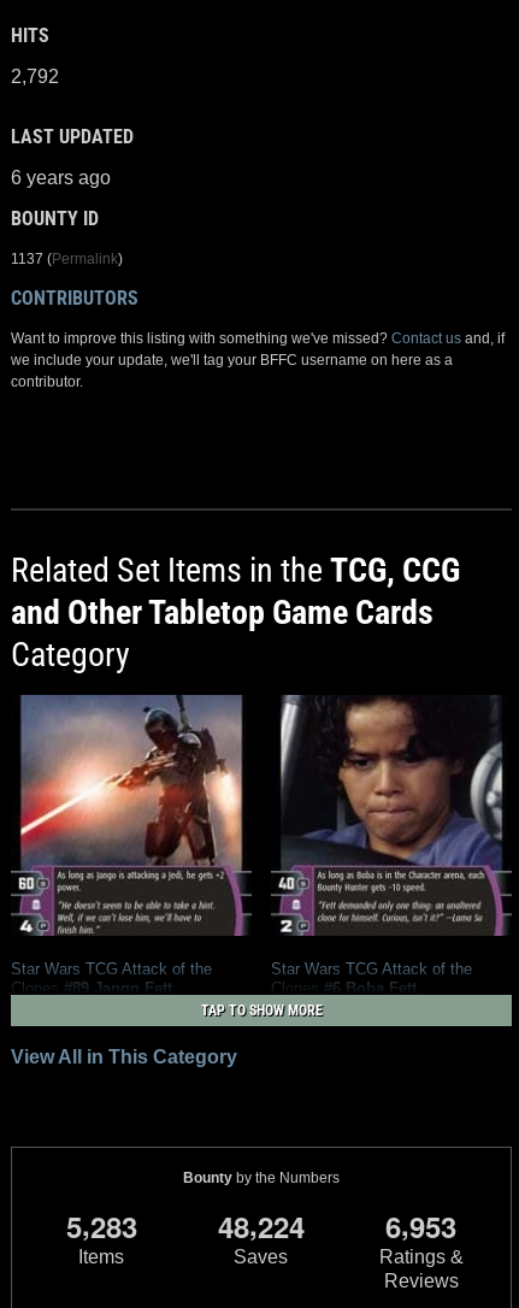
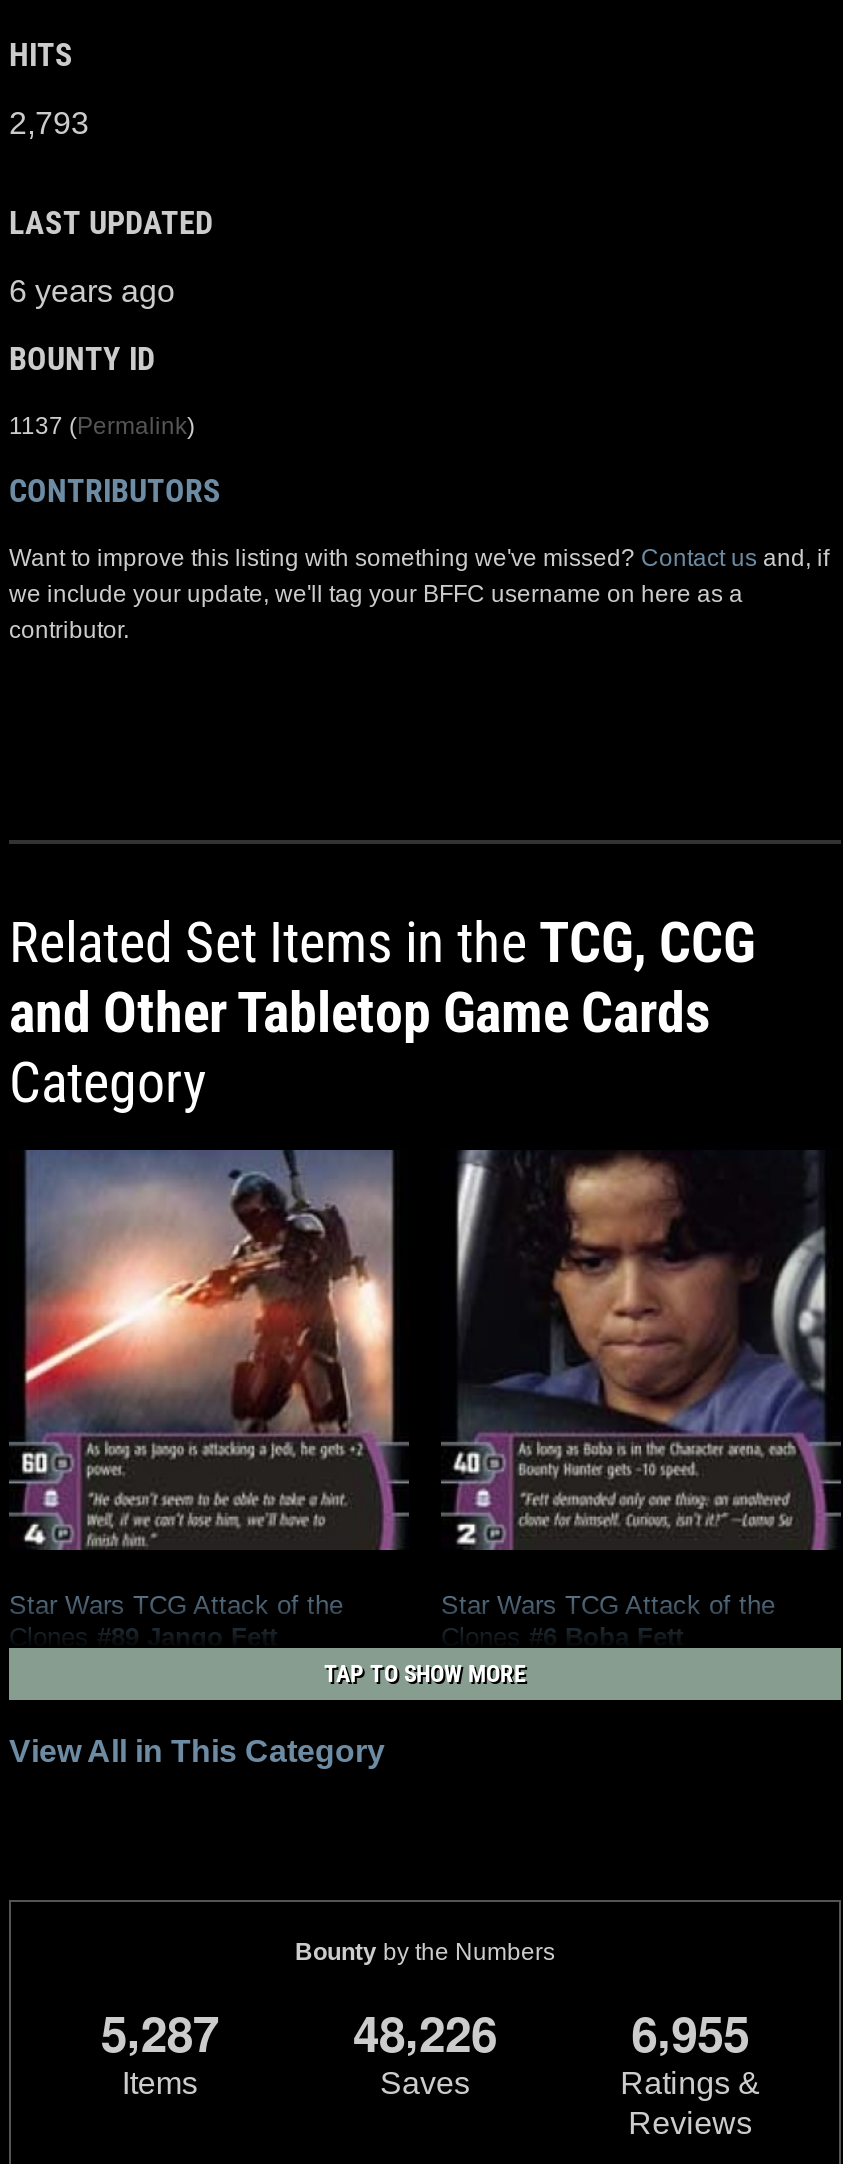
[11,66,59,87] 2,792 -> [9,106,89,140] 2,793
[66,1203,137,1246] 5,283 -> [101,1994,219,2065] 5,287
[218,1203,305,1246] 48,224 -> [353,1994,497,2065] 48,226
[385,1203,457,1246] 6,953 -> [631,1994,749,2065] 6,955

